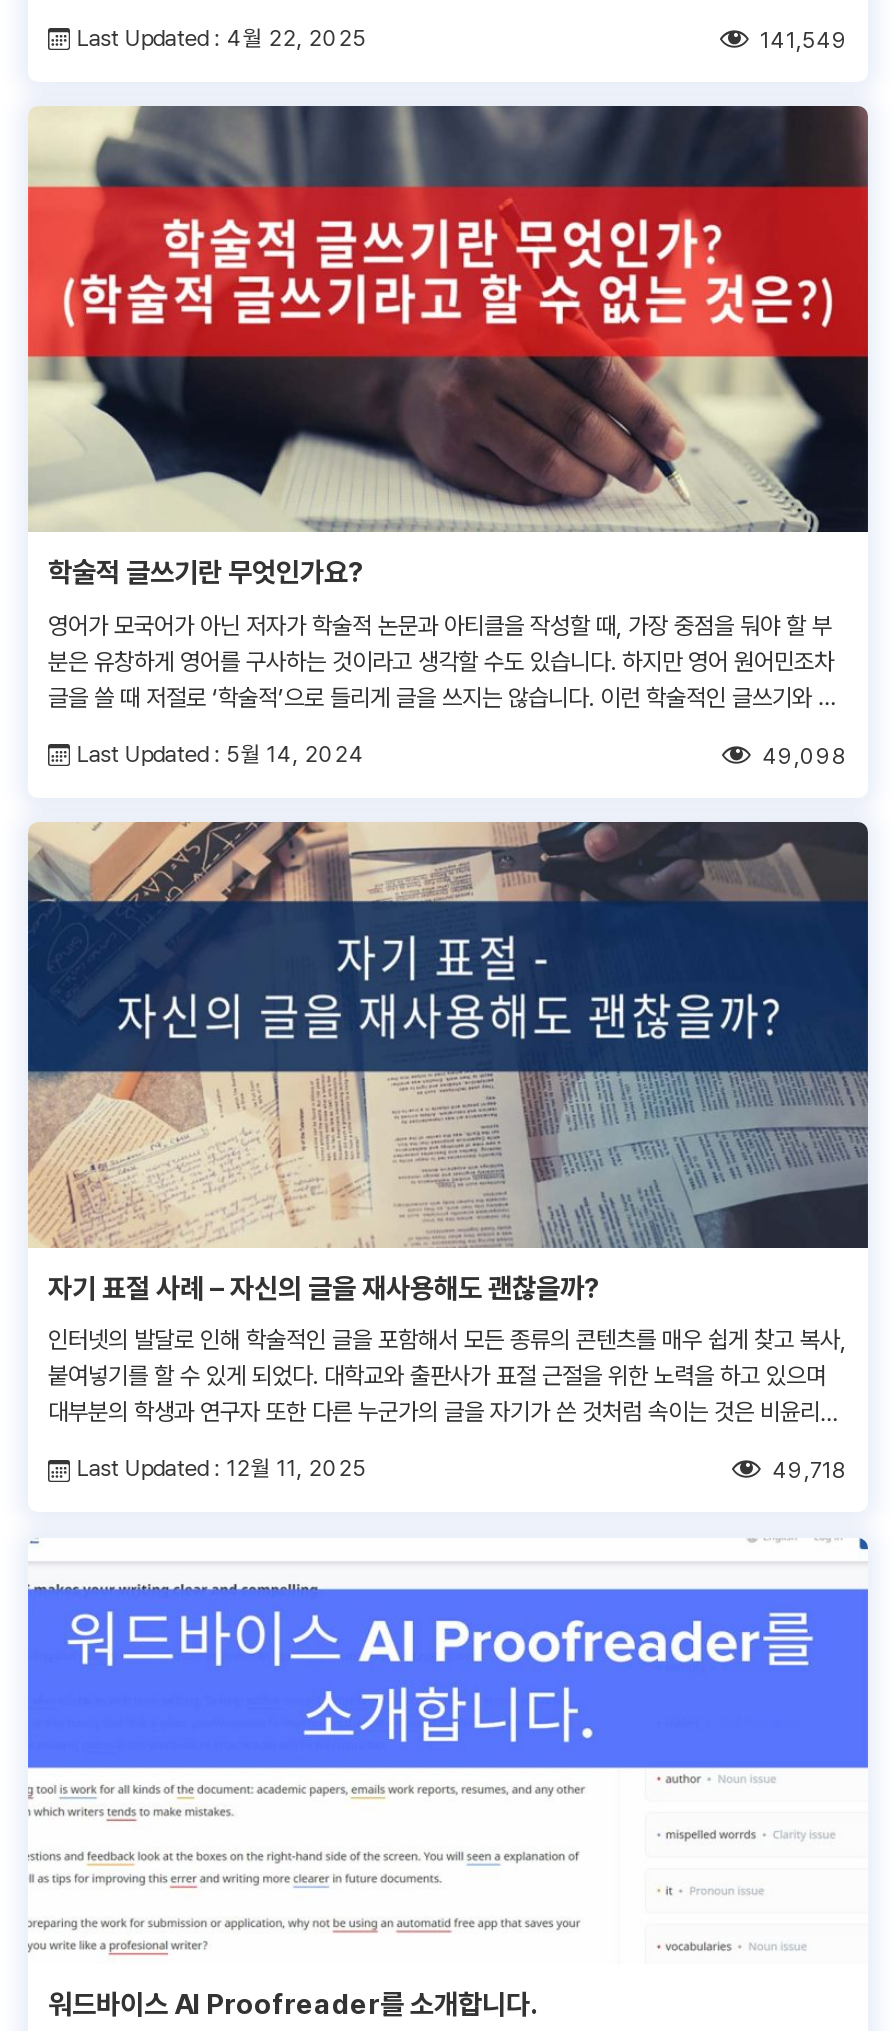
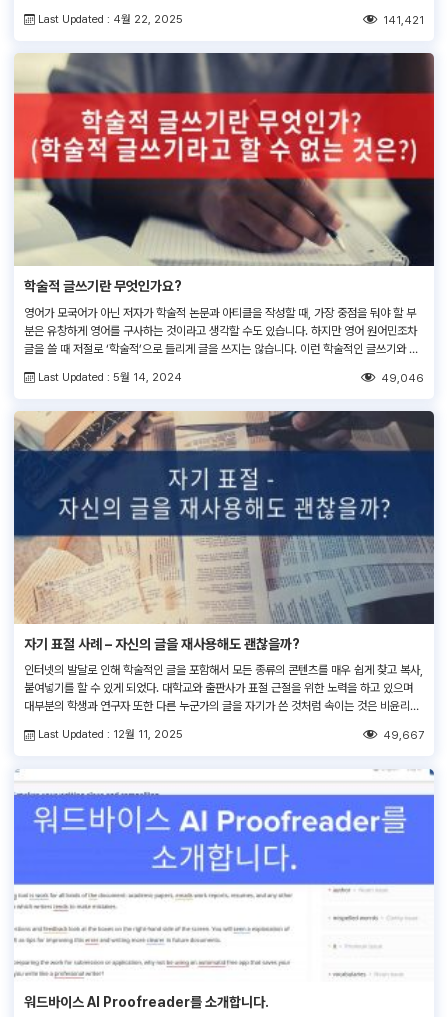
[760,26,848,54] 141,549 -> [383,13,424,27] 141,421
[762,741,848,769] 49,098 -> [381,370,424,384] 49,046
[772,1457,848,1485] 49,718 -> [383,728,424,742] 49,667

